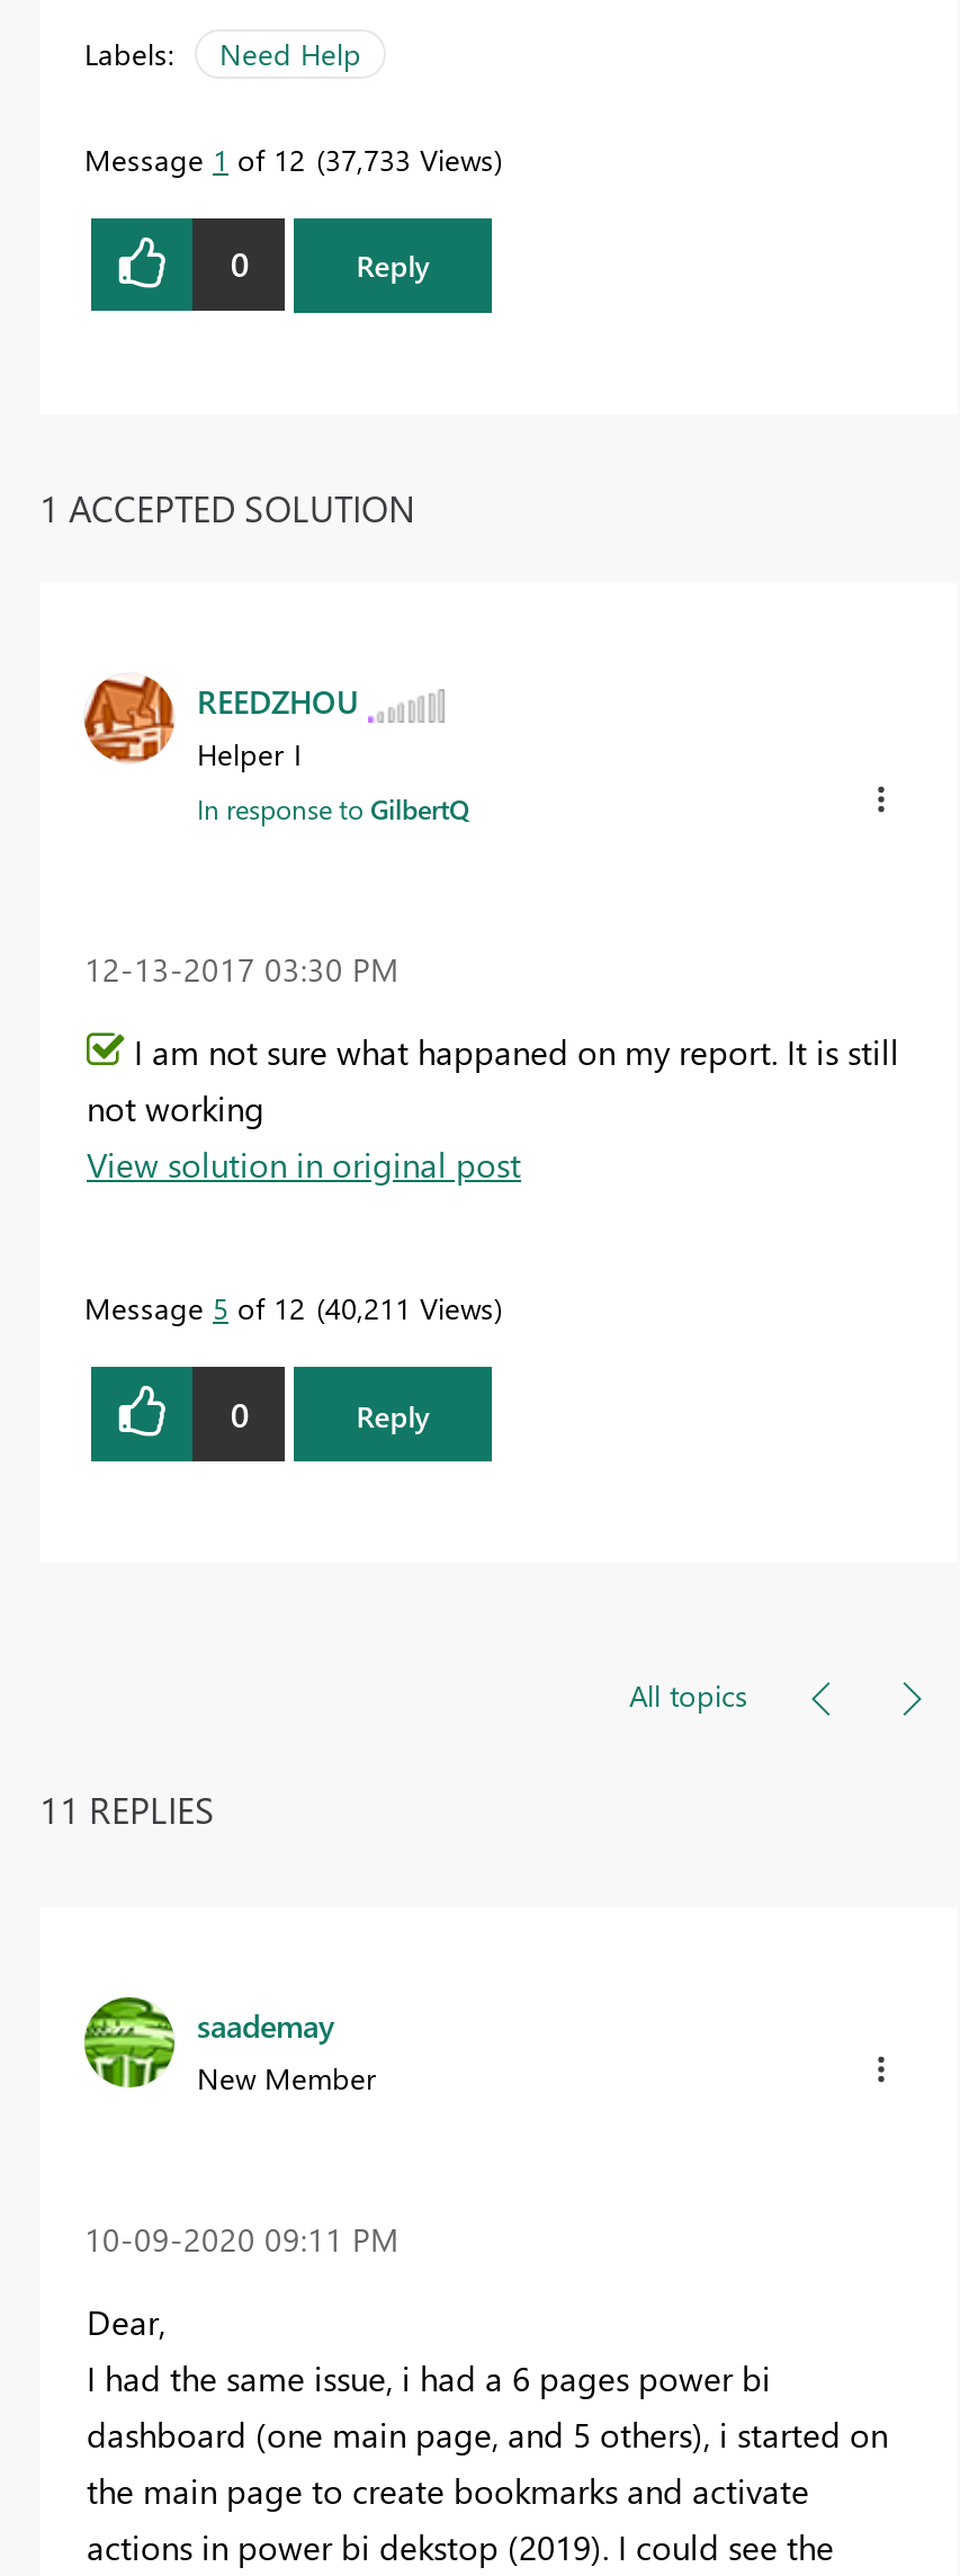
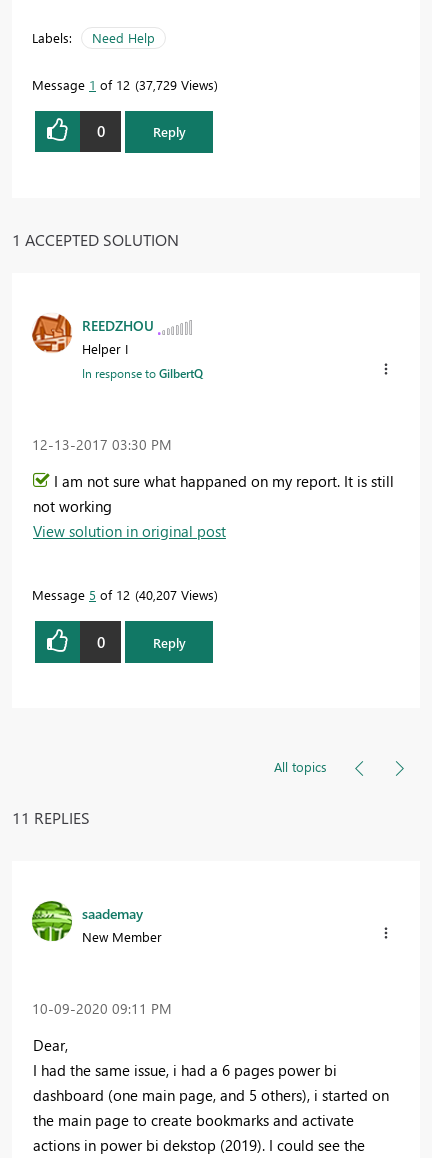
[84,139,494,177] Message 1 of 12 37,733 Views -> [32,76,214,93] Message 1 of 12 37,729 Views
[84,1288,494,1327] Message 5 of 12 40,211 Views -> [32,586,214,603] Message 5 of 12 40,207 Views

